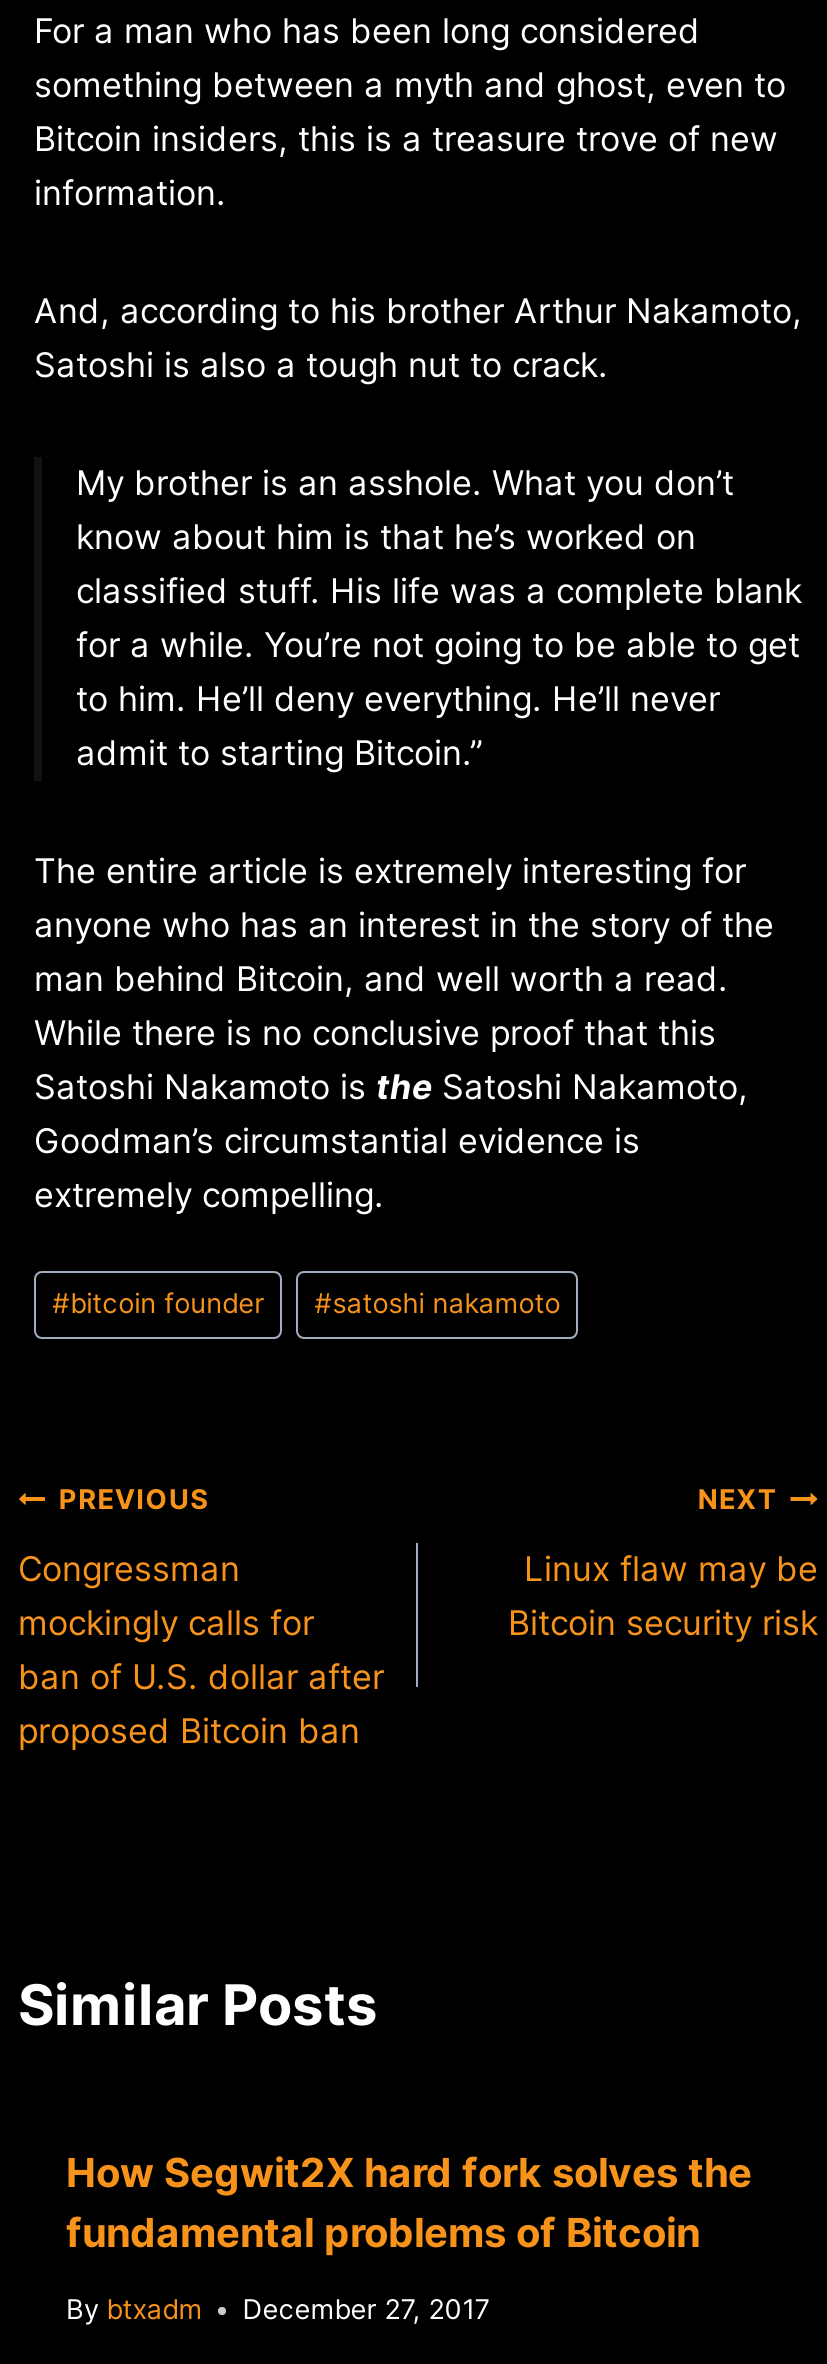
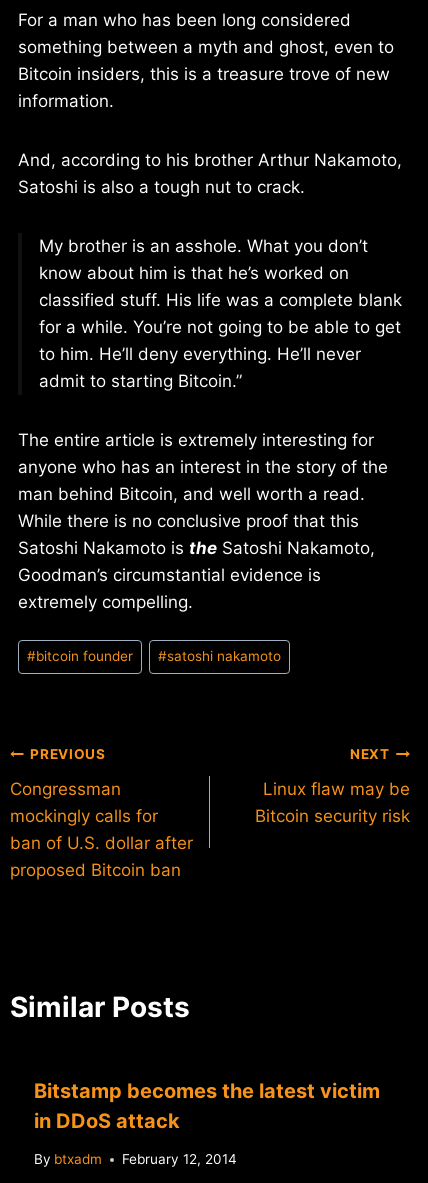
[66,2149,752,2257] How Segwit2X hard fork solves the | fundamental problems of Bitcoin -> [34,1079,380,1133] Bitstamp becomes the latest victim | in DDoS attack
[66,2294,490,2326] By btxadm December 27, 2017 -> [34,1151,237,1167] By btxadm February 12, 2014

